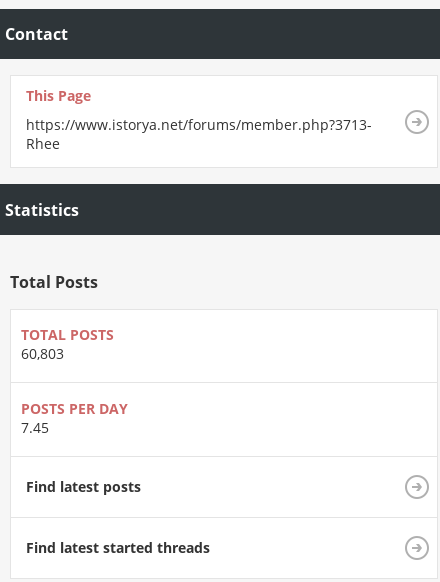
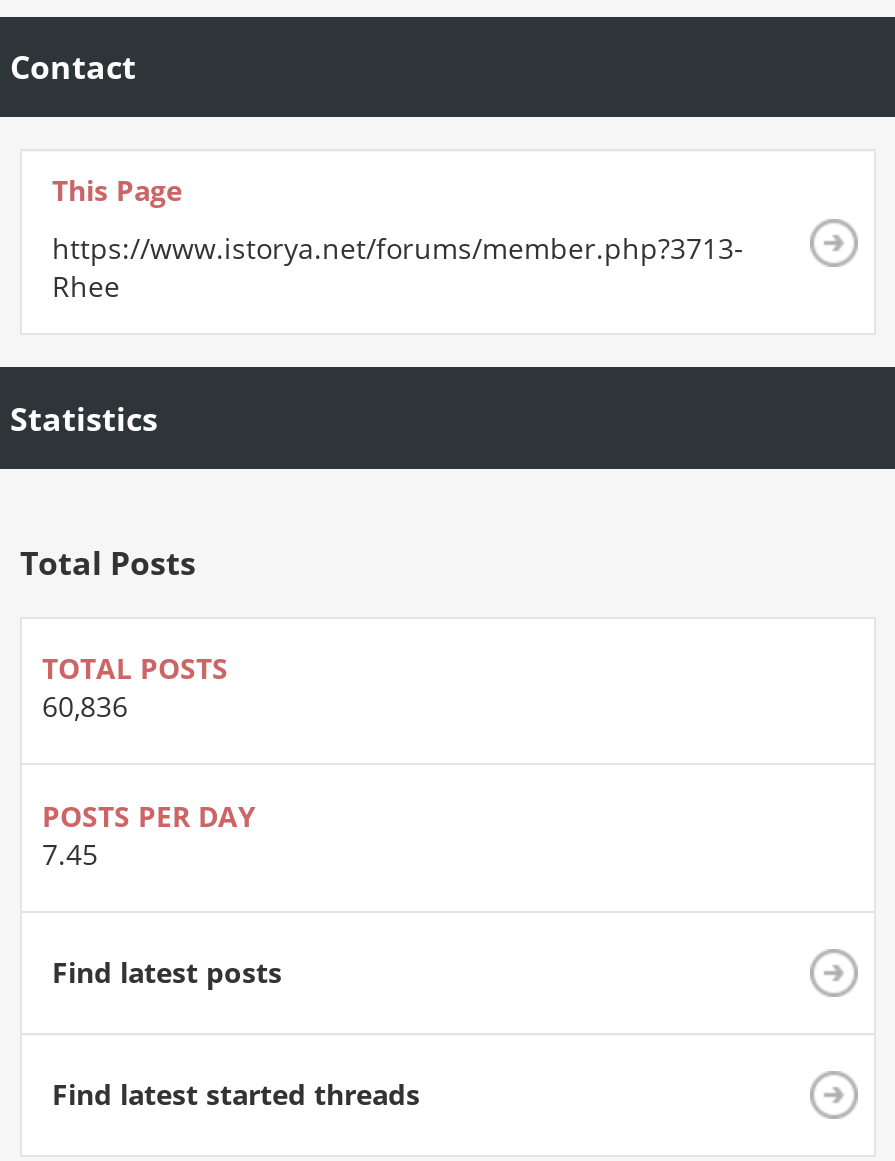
[21,344,64,363] 60,803 -> [42,687,128,725] 60,836

